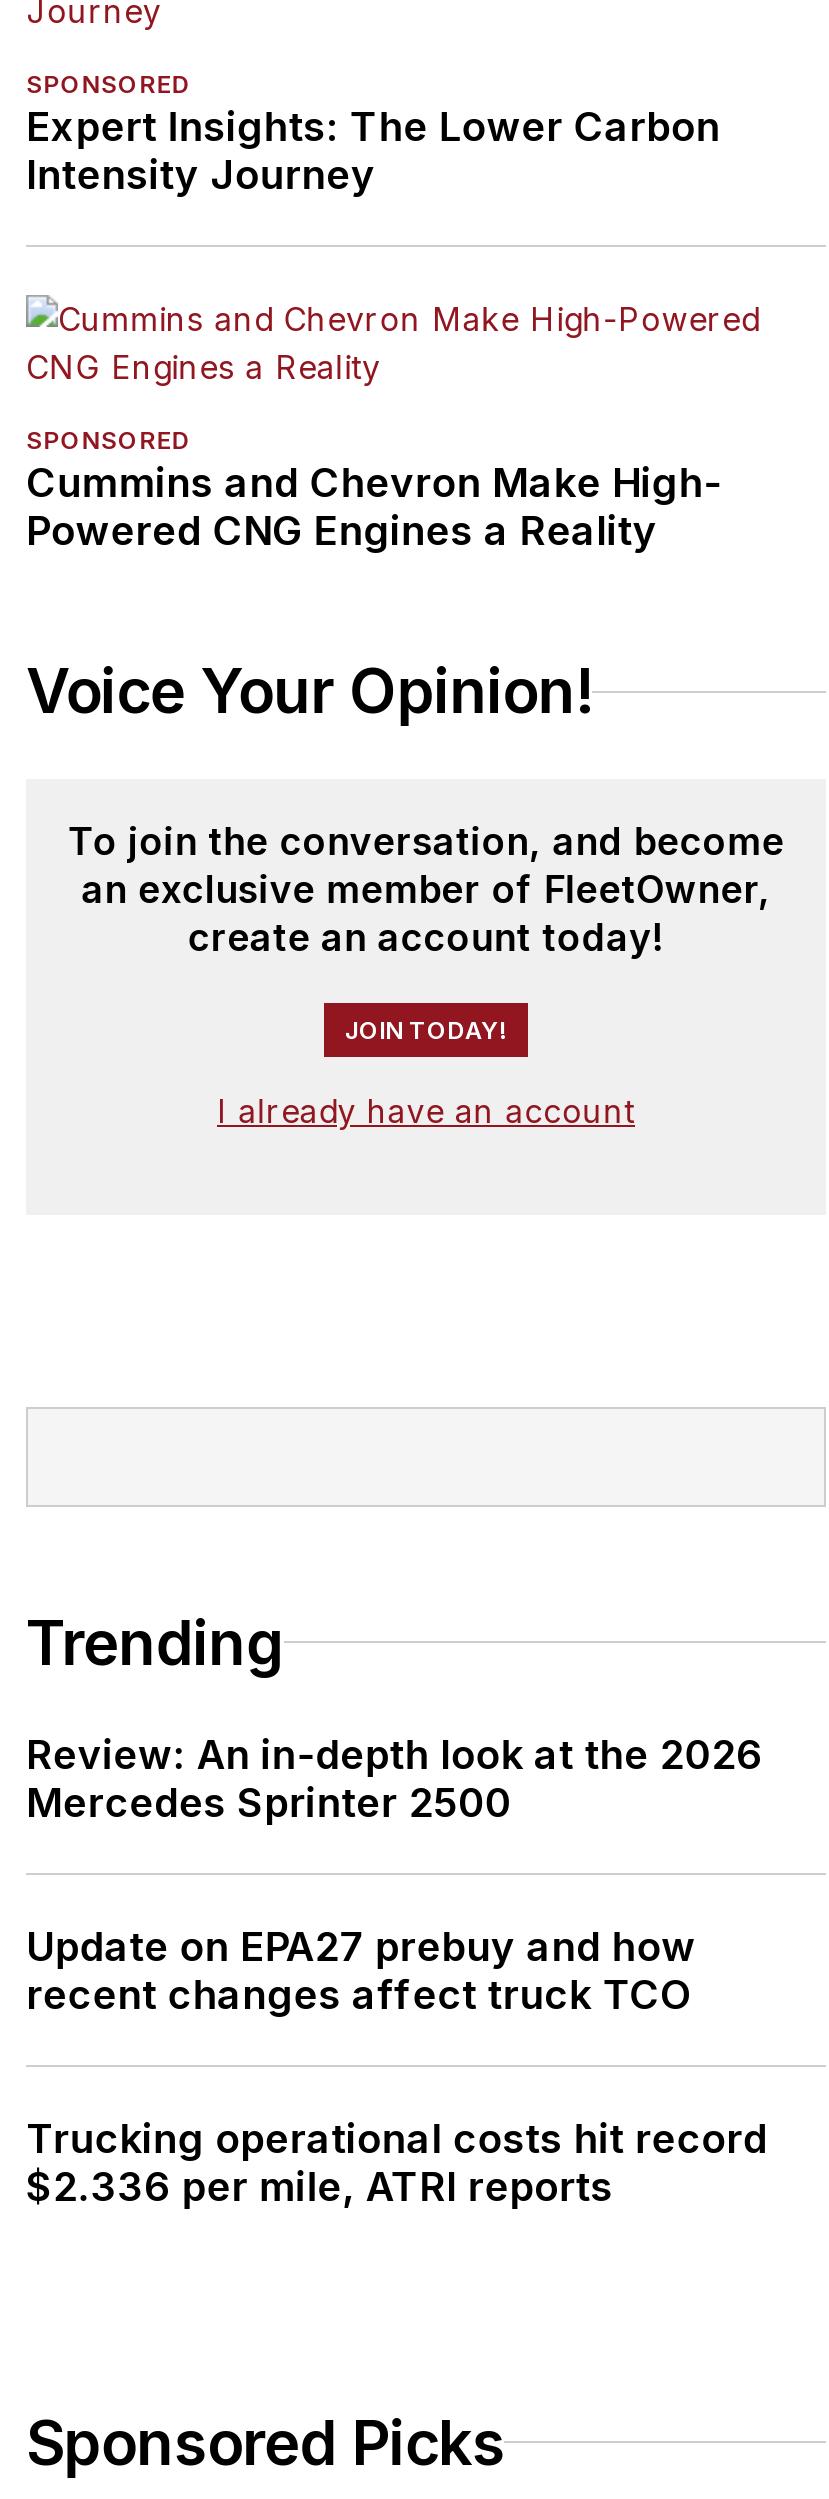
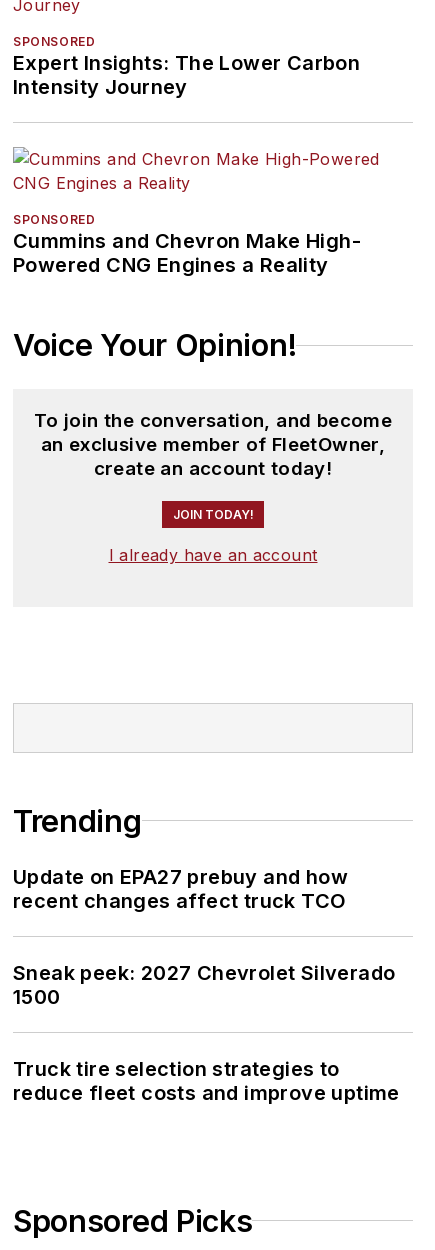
[26,1731,763,1827] Review: An in-depth look at the 2026 | Mercedes Sprinter 2500 -> none
moved [26,1923,696,2019] -> [13,865,348,913]: Update on EPA27 prebuy and how | recent changes affect truck TCO
[26,2115,768,2211] Trucking operational costs hit record | $2.336 per mile, ATRI reports -> [13,961,400,1105] Sneak peek: 2027 Chevrolet Silverado | 1500 | Truck tire selection strategies to | reduce fleet costs and improve uptime

